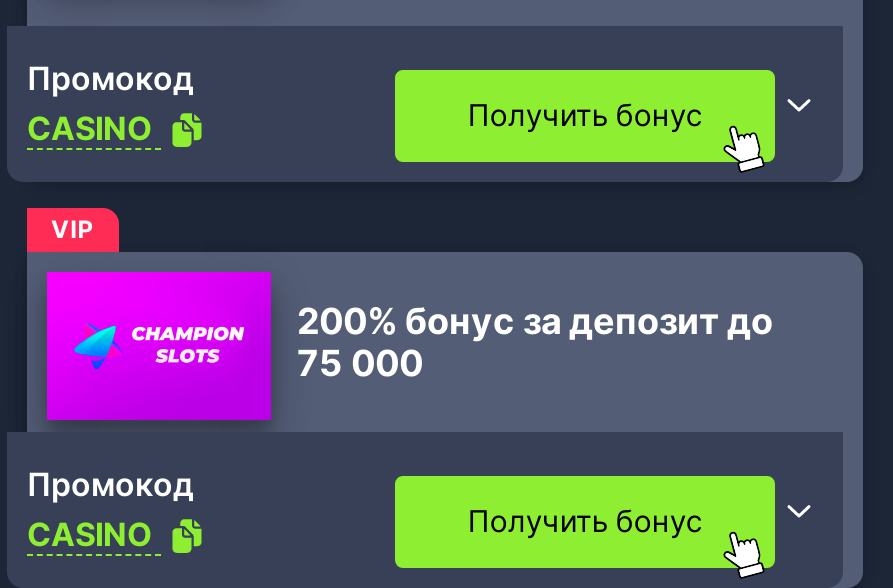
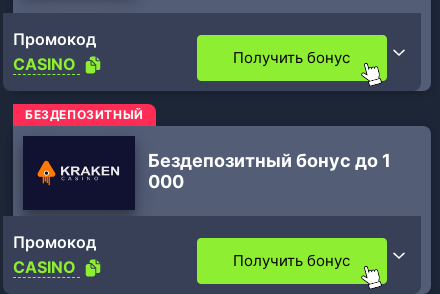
[51,213,95,243] VIP -> [25,106,144,121] БЕЗДЕПОЗИТНЫЙ
[45,270,773,422] [image] | 200% бонус за депозит до | 75 000 -> [23,135,391,210] [image] | Бездепозитный бонус до 1 | 000

